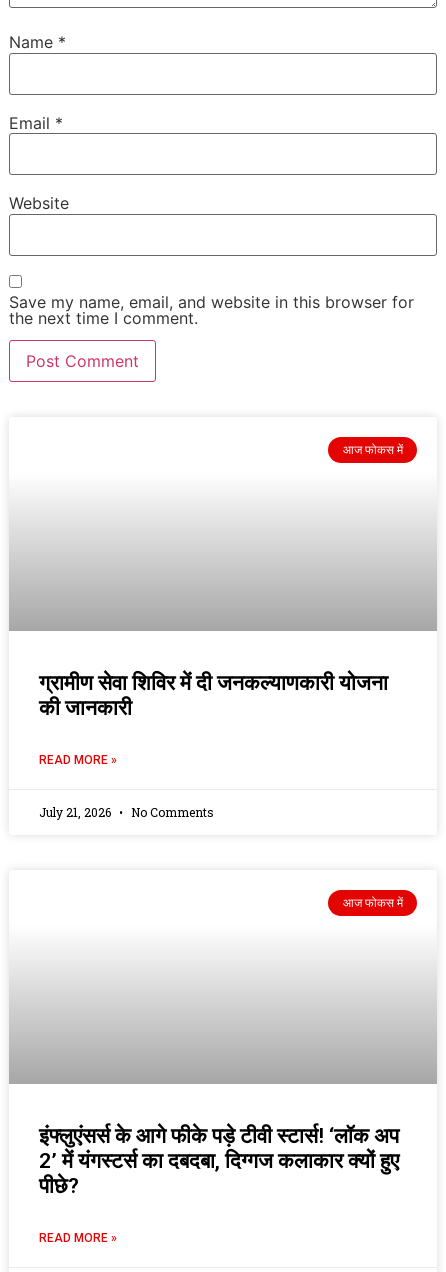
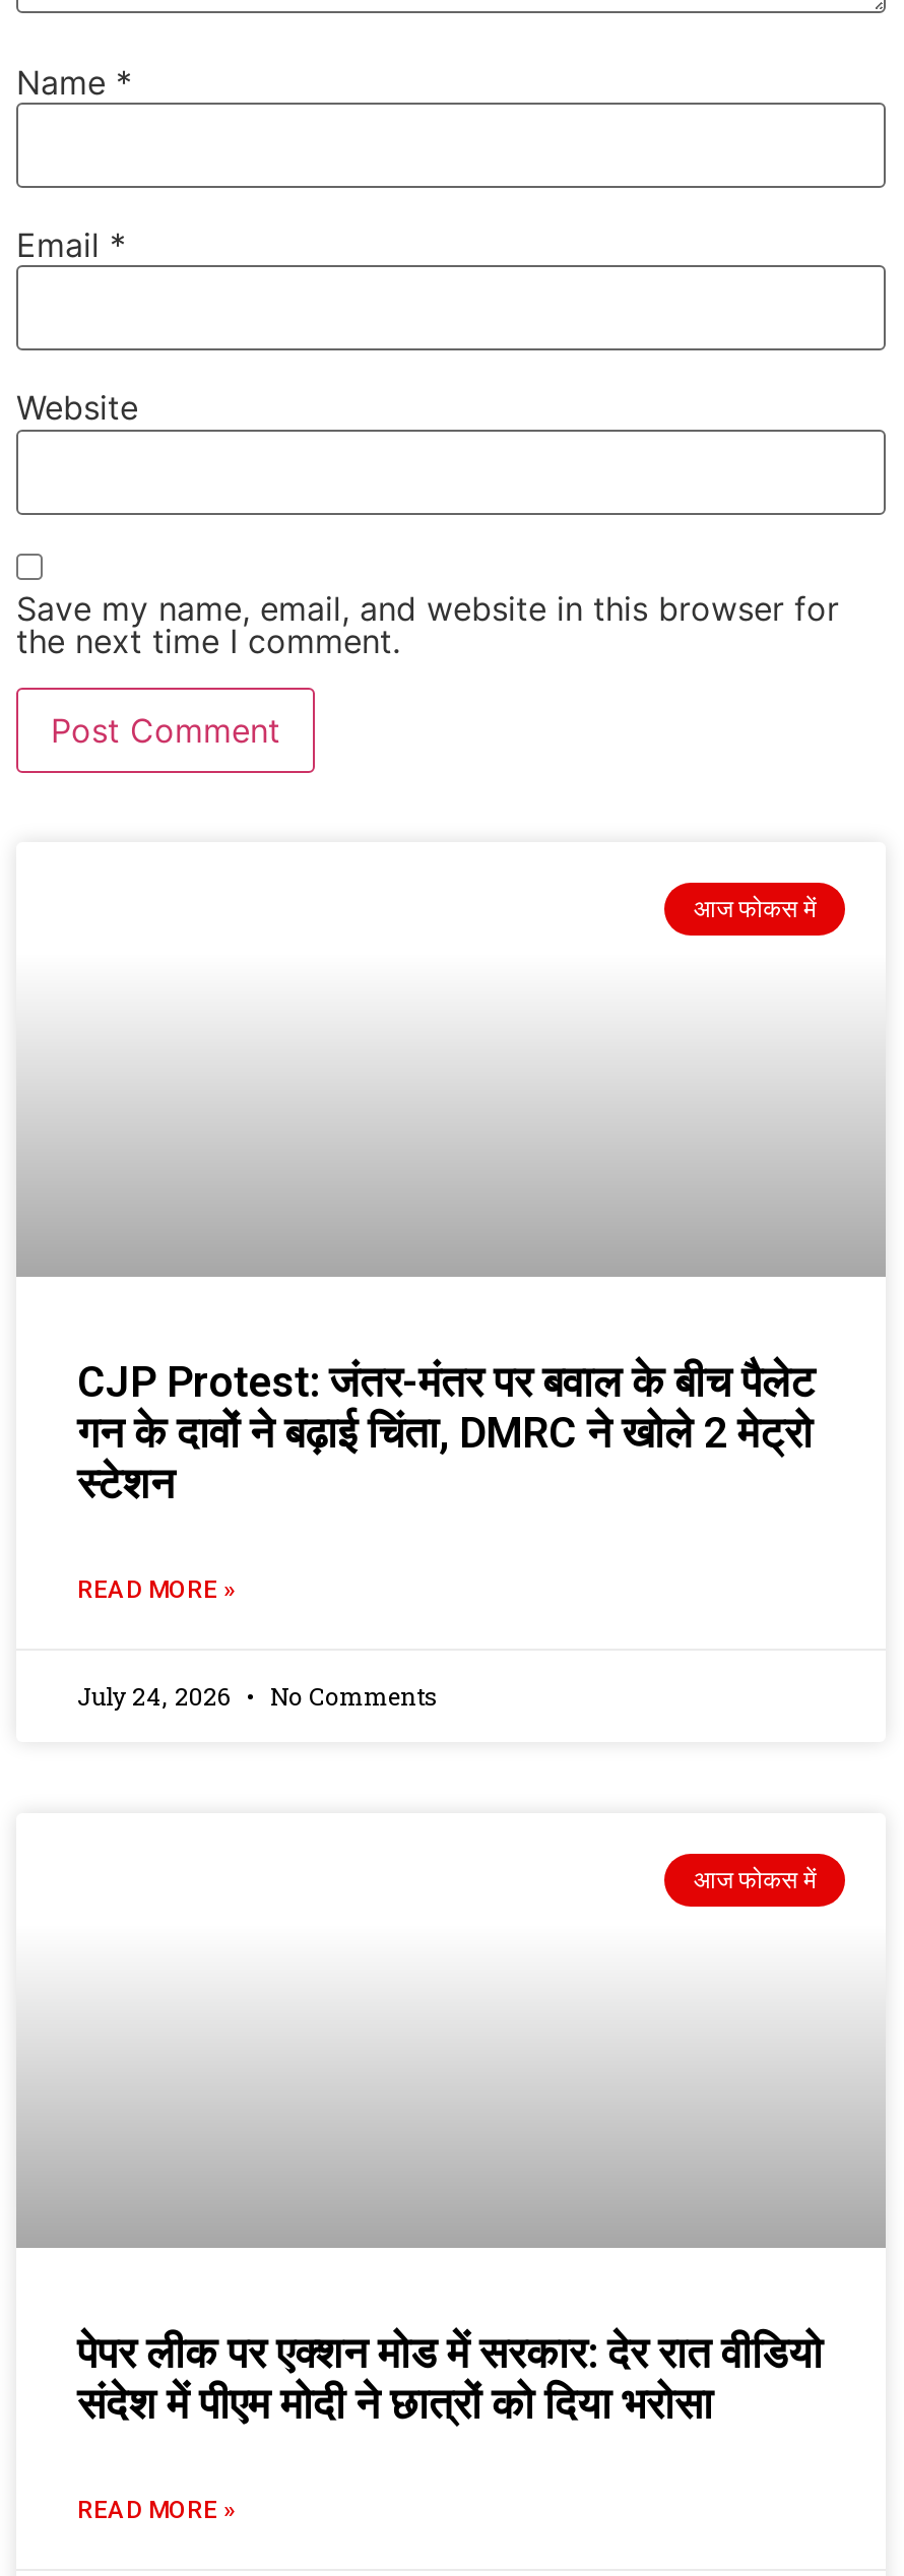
[39,671,388,720] ग्रामीण सेवा शिविर में दी जनकल्याणकारी योजना | की जानकारी -> [77,1358,815,1509] CJP Protest: जंतर-मंतर पर बवाल के बीच पैलेट | गन के दावों ने बढ़ाई चिंता, DMRC ने खोले 2 मेट्रो | स्टेशन
moved [39,753,403,910] -> [77,1576,816,1895]: READ MORE » | No Comments | आज फोकस में
[39,804,214,820] July 21, 2026 No Comments -> [77,1679,439,1712] July 24, 2026 No Comments
[39,1124,399,1198] इंफ्लुएंसर्स के आगे फीके पड़े टीवी स्टार्स! ‘लॉक अप | 2’ में यंगस्टर्स का दबदबा, दिग्गज कलाकार क्यों हुए | पीछे? -> [77,2330,823,2429] पेपर लीक पर एक्शन मोड में सरकार: देर रात वीडियो | संदेश में पीएम मोदी ने छात्रों को दिया भरोसा

